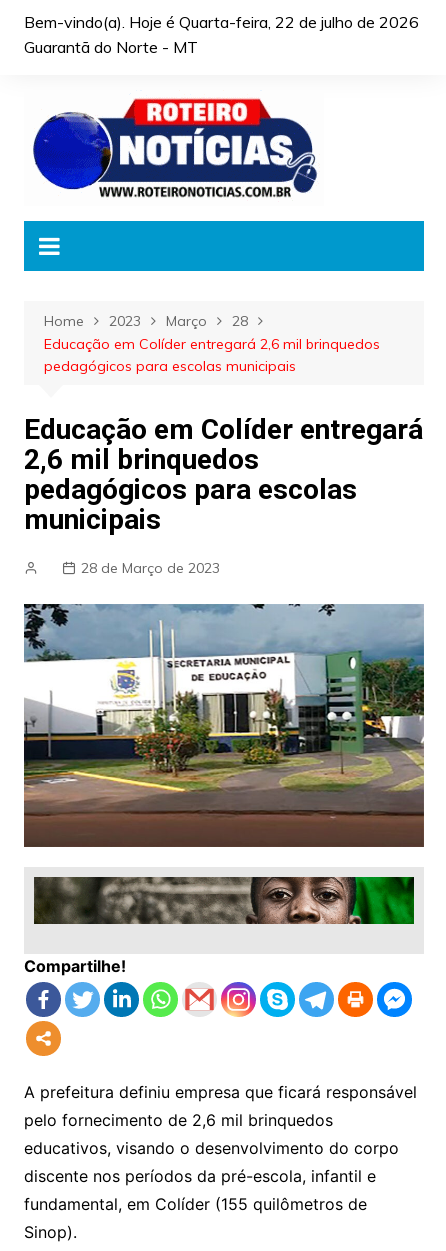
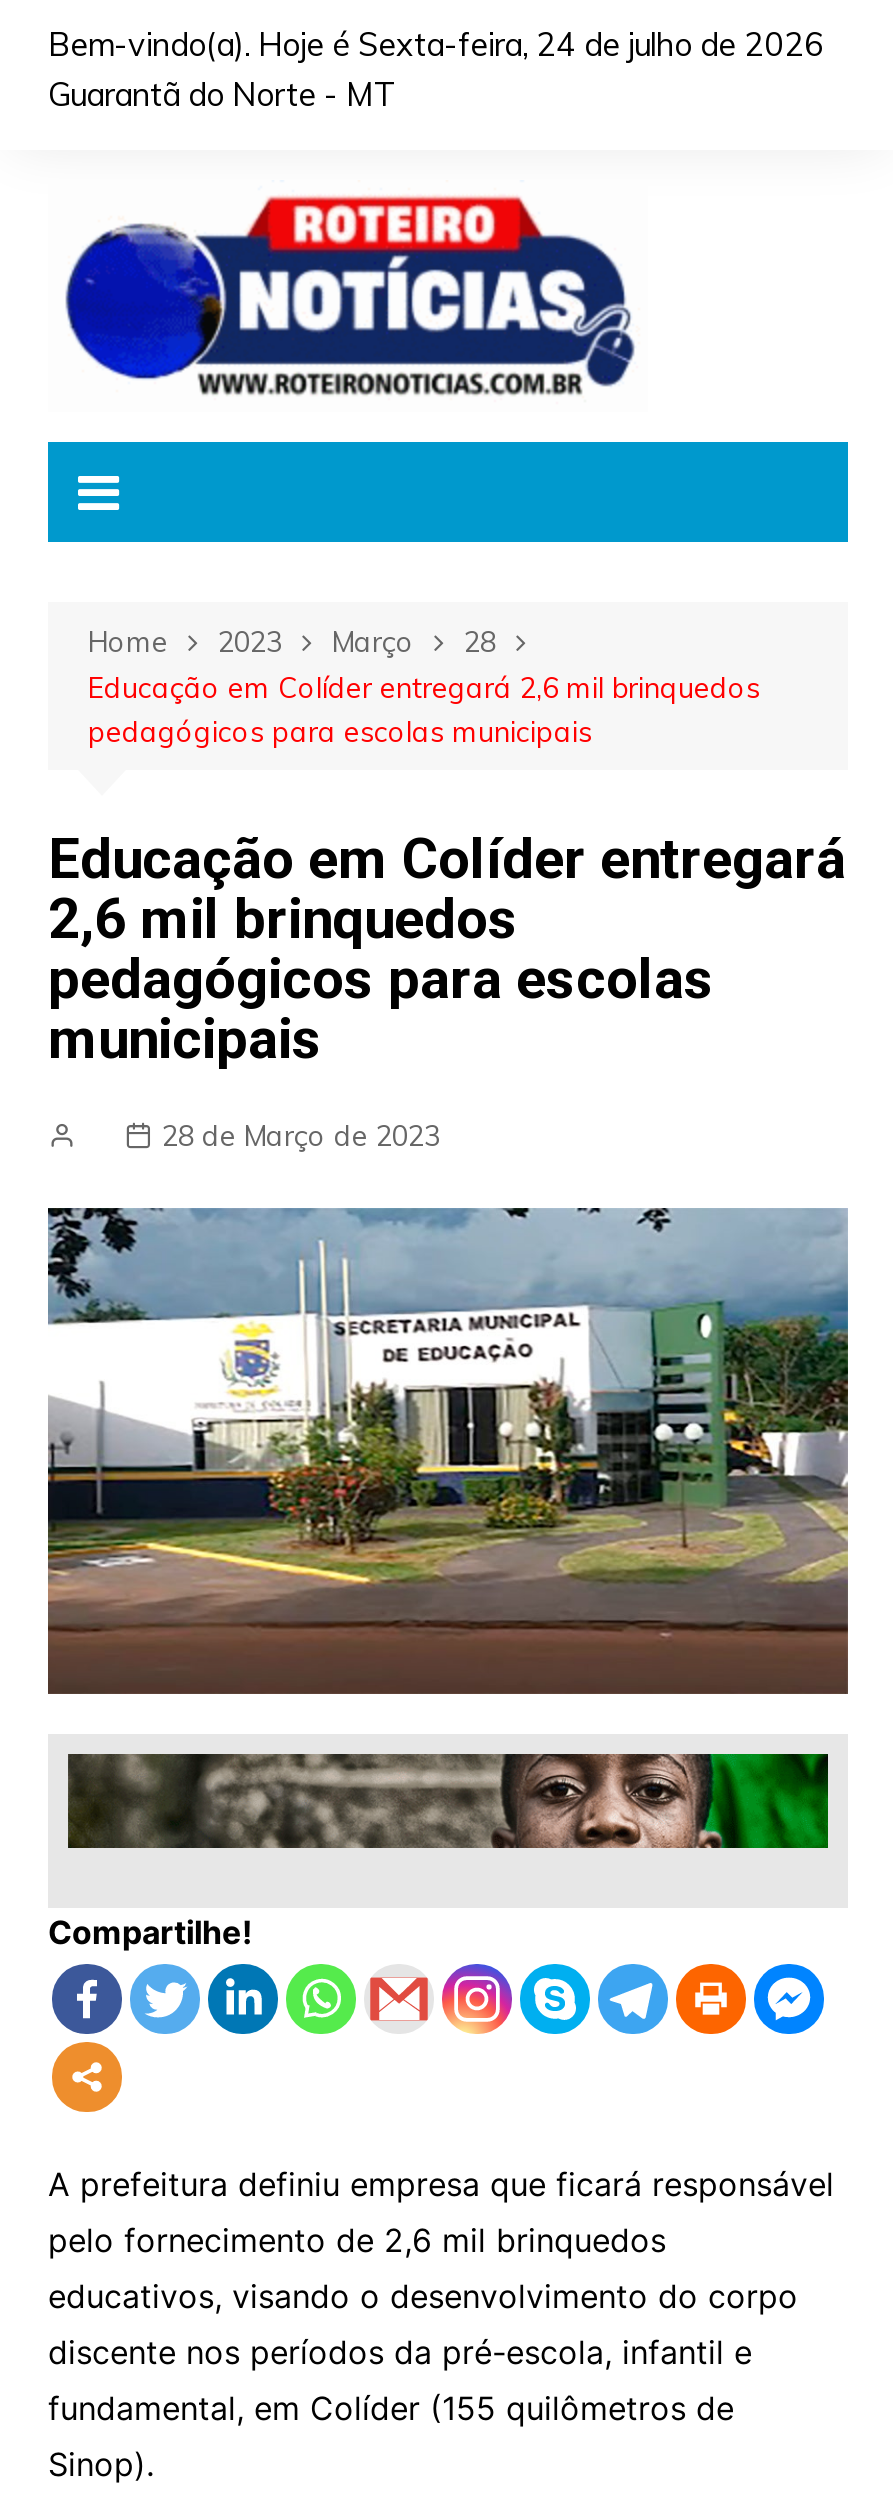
[24,12,419,32] Bem-vindo(a). Hoje é Quarta-feira, 22 de julho de 2026 -> [48,24,824,64] Bem-vindo(a). Hoje é Sexta-feira, 24 de julho de 2026

